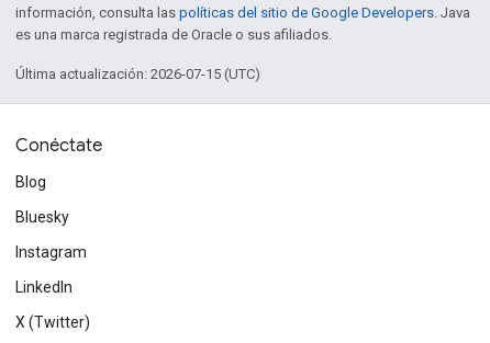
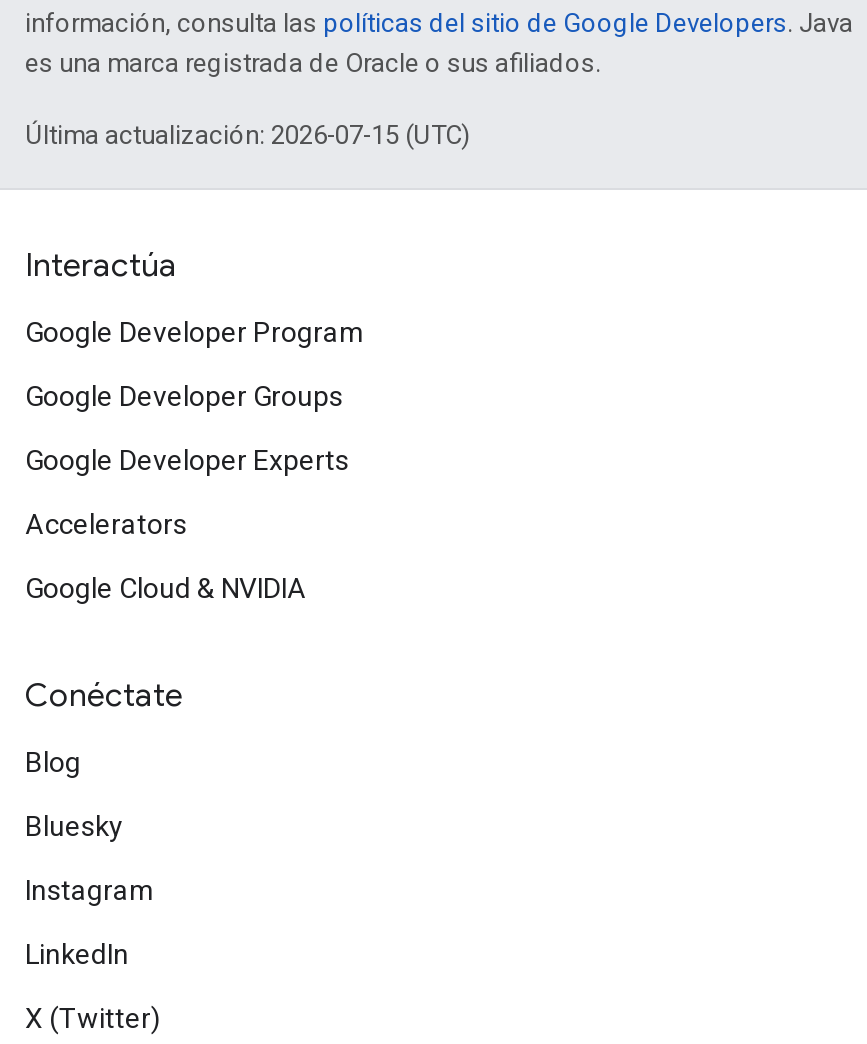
none -> [25,246,365,604] Interactúa | Google Developer Program | Google Developer Groups | Google Developer Experts | Accelerators | Google Cloud & NVIDIA

